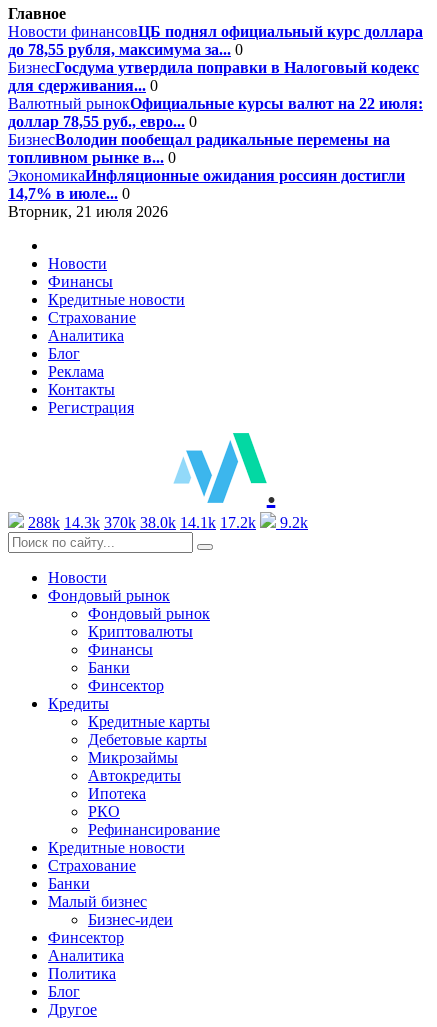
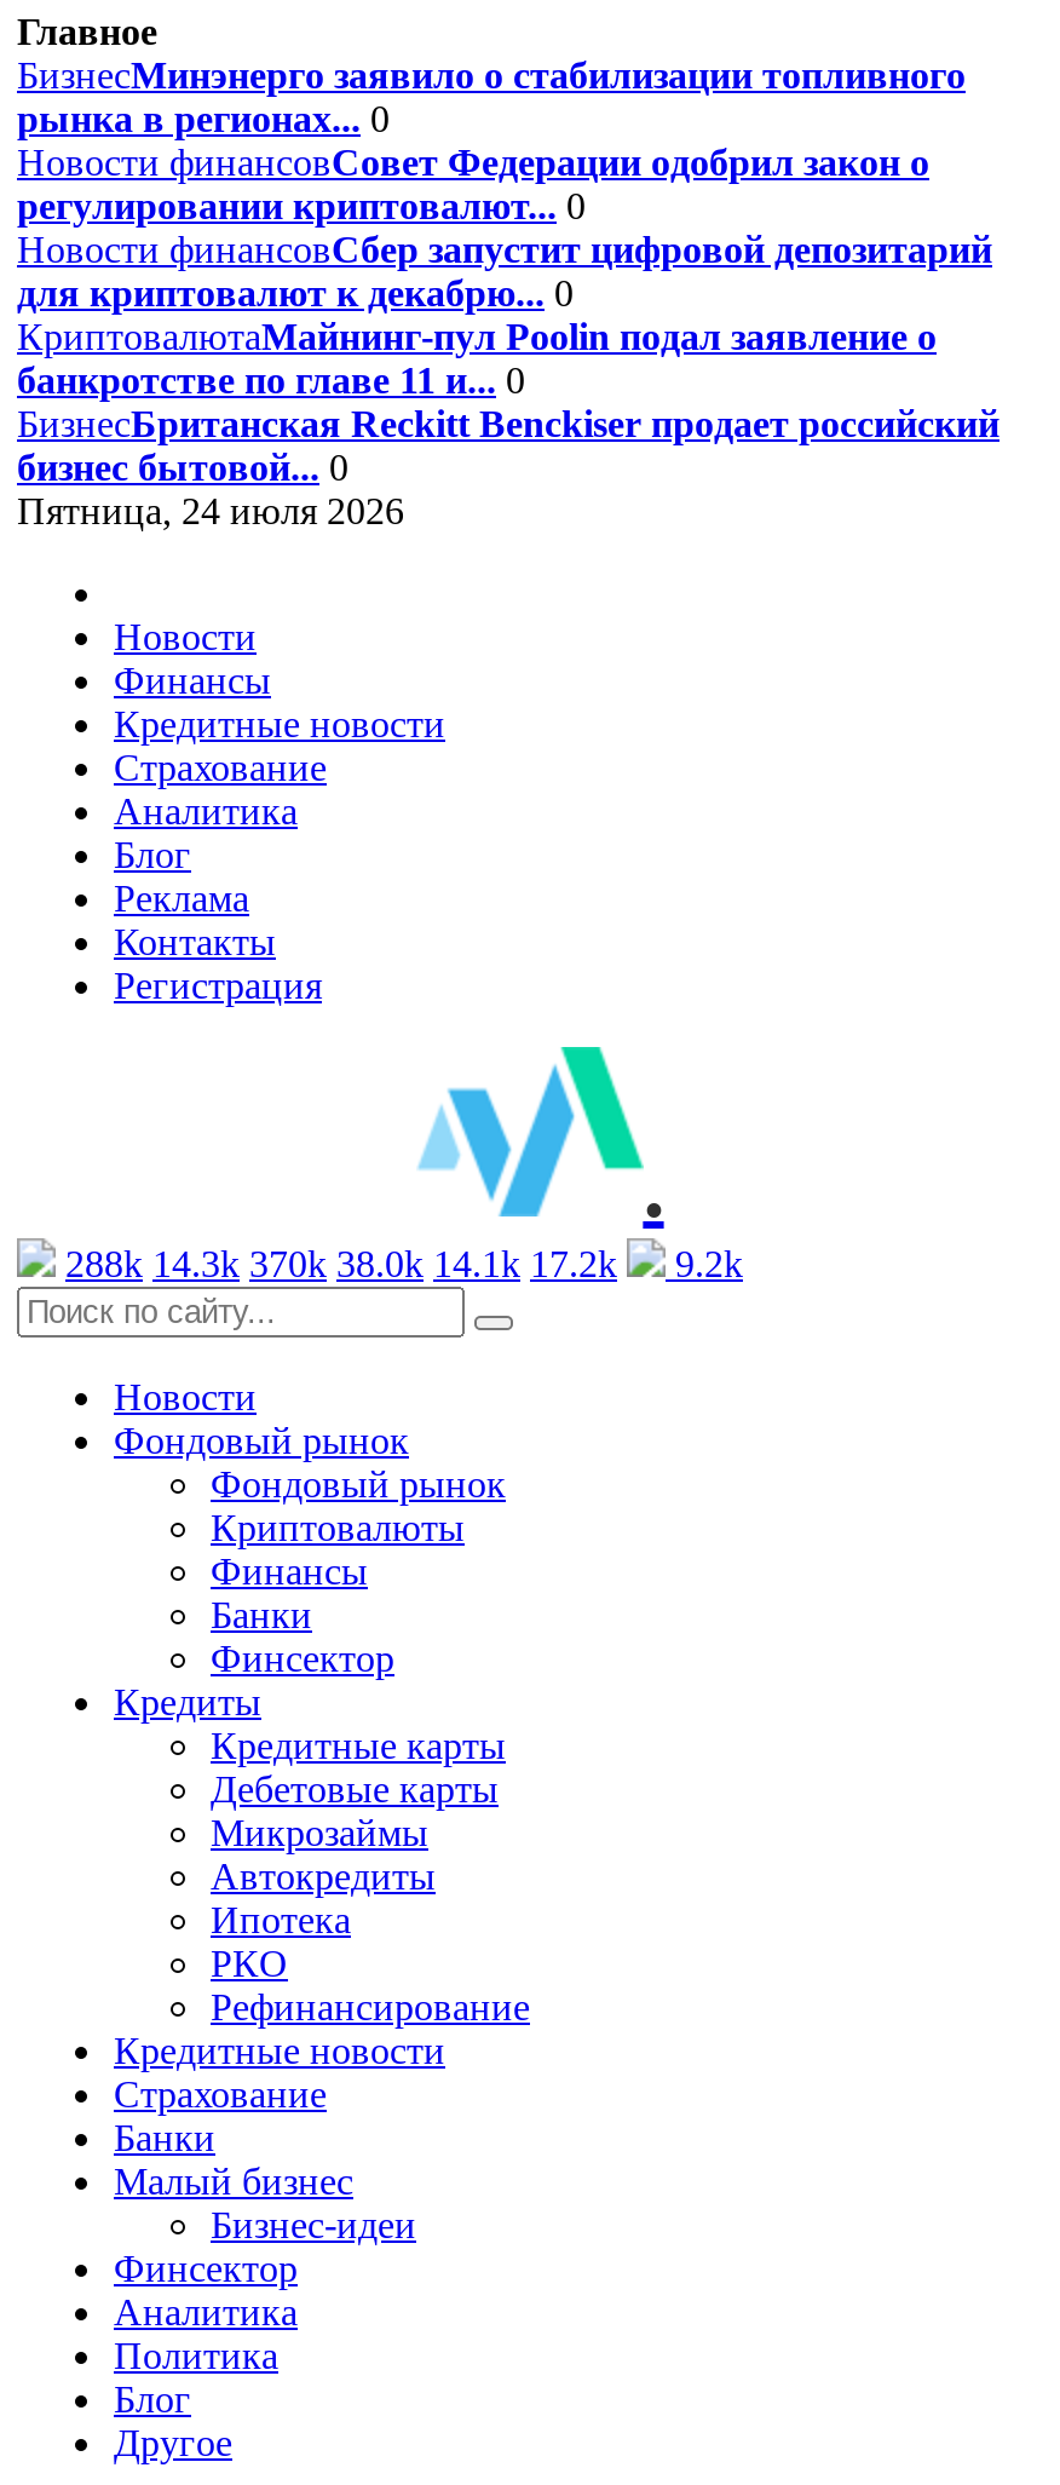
[8,23,423,220] Новости финансовЦБ поднял официальный курс доллара | до 78,55 рубля, максимума за... 0 | БизнесГосдума утвердила поправки в Налоговый кодекс | для сдерживания... 0 | Валютный рынокОфициальные курсы валют на 22 июля: | доллар 78,55 руб., евро... 0 | БизнесВолодин пообещал радикальные перемены на | топливном рынке в... 0 | ЭкономикаИнфляционные ожидания россиян достигли | 14,7% в июле... 0 | Вторник, 21 июля 2026 -> [17,54,999,531] БизнесМинэнерго заявило о стабилизации топливного | рынка в регионах... 0 | Новости финансовСовет Федерации одобрил закон о | регулировании криптовалют... 0 | Новости финансовСбер запустит цифровой депозитарий | для криптовалют к декабрю... 0 | КриптовалютаМайнинг-пул Poolin подал заявление о | банкротстве по главе 11 и... 0 | БизнесБританская Reckitt Benckiser продает российский | бизнес бытовой... 0 | Пятница, 24 июля 2026

